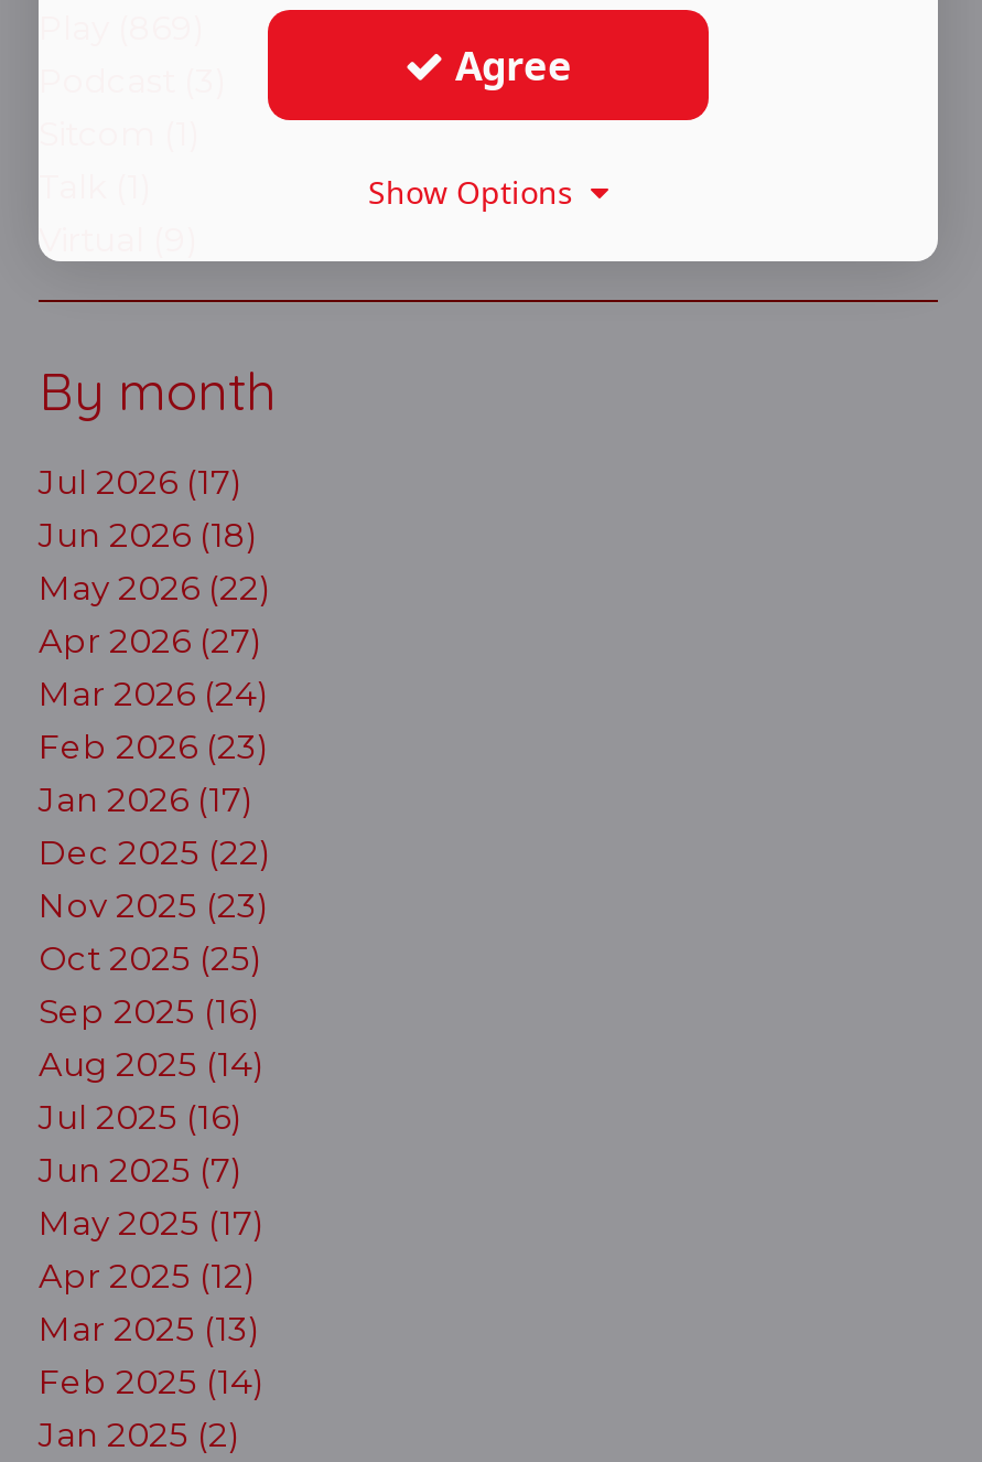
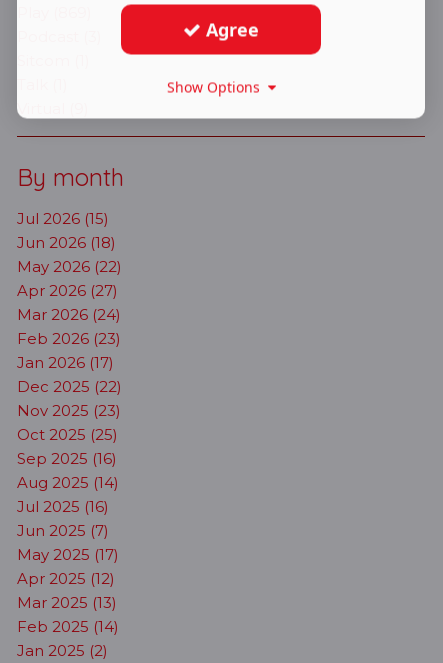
[39,461,241,503] Jul 2026 (17) -> [17,209,109,228] Jul 2026 (15)

